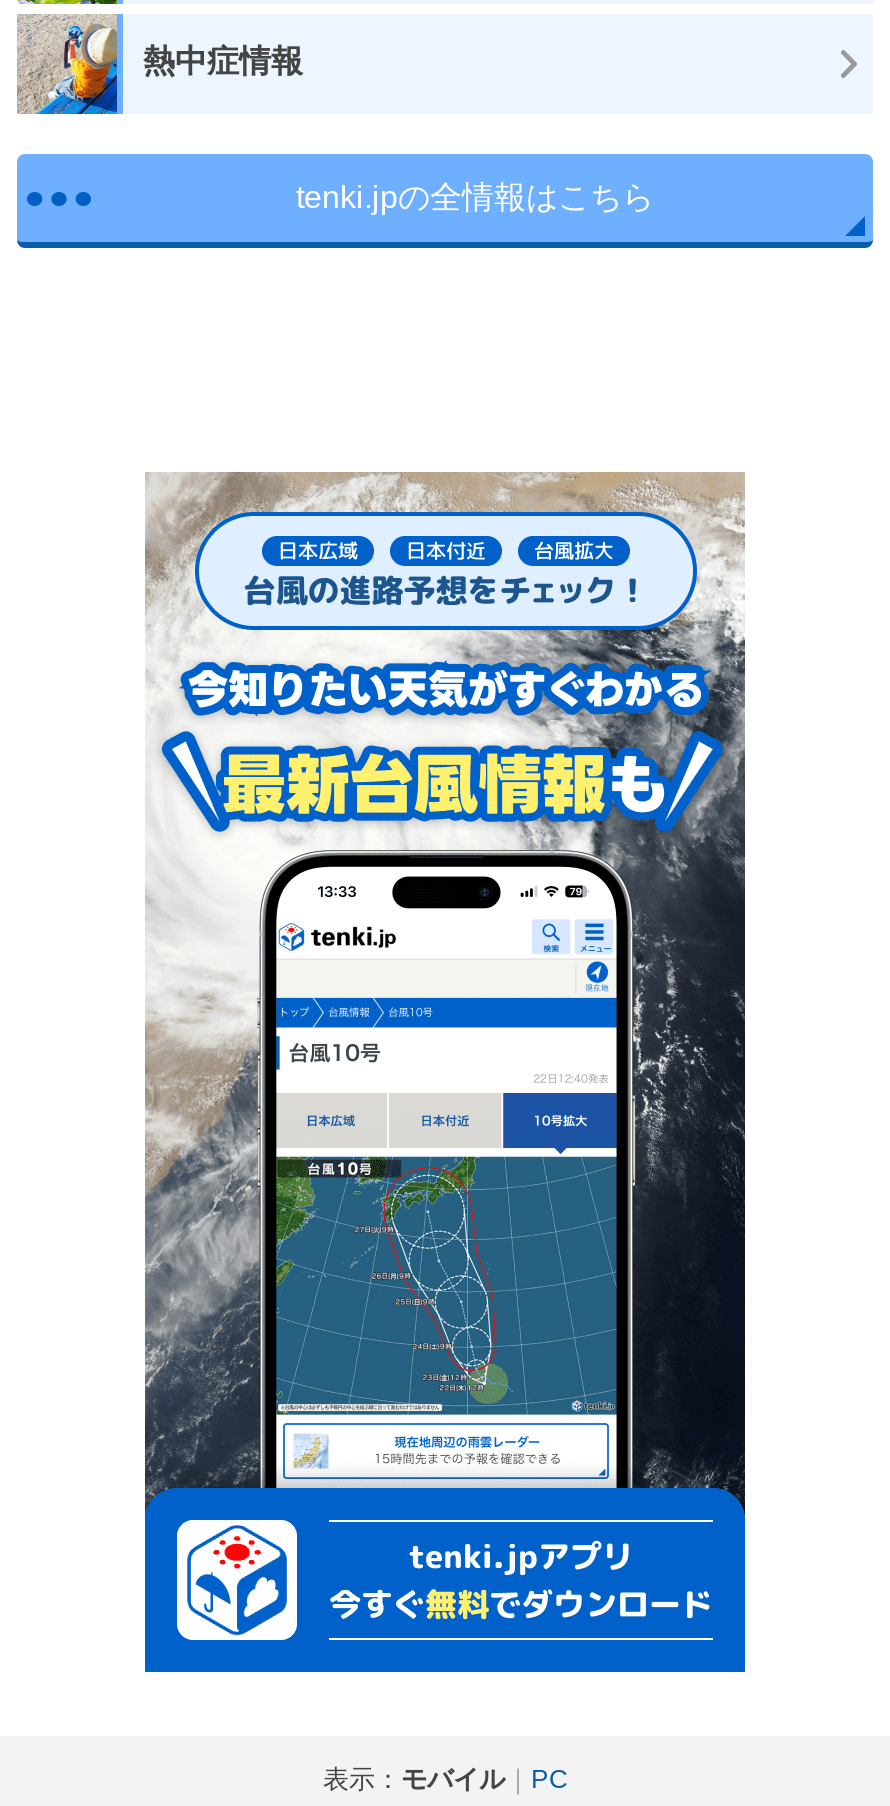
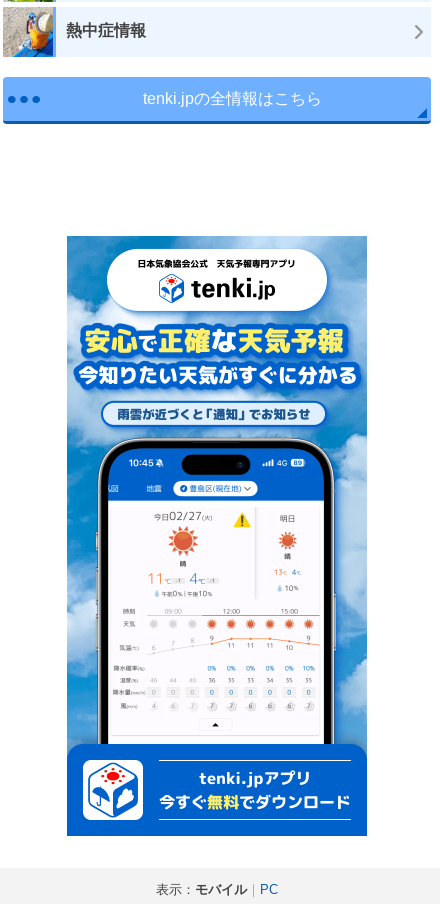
[143,470,747,1512] [image] -> [66,235,368,755] [image]

